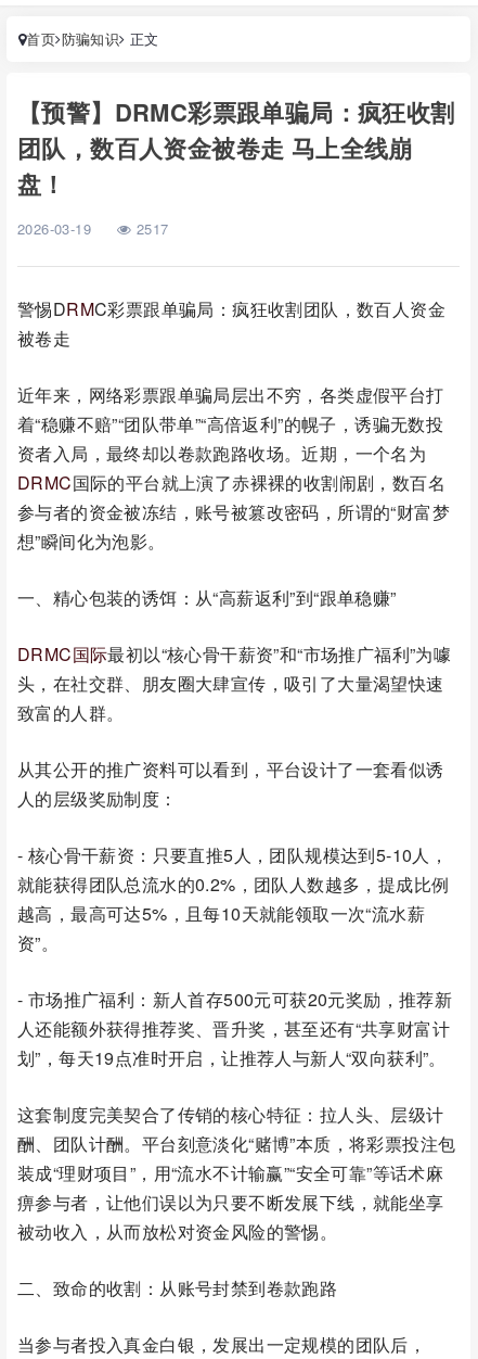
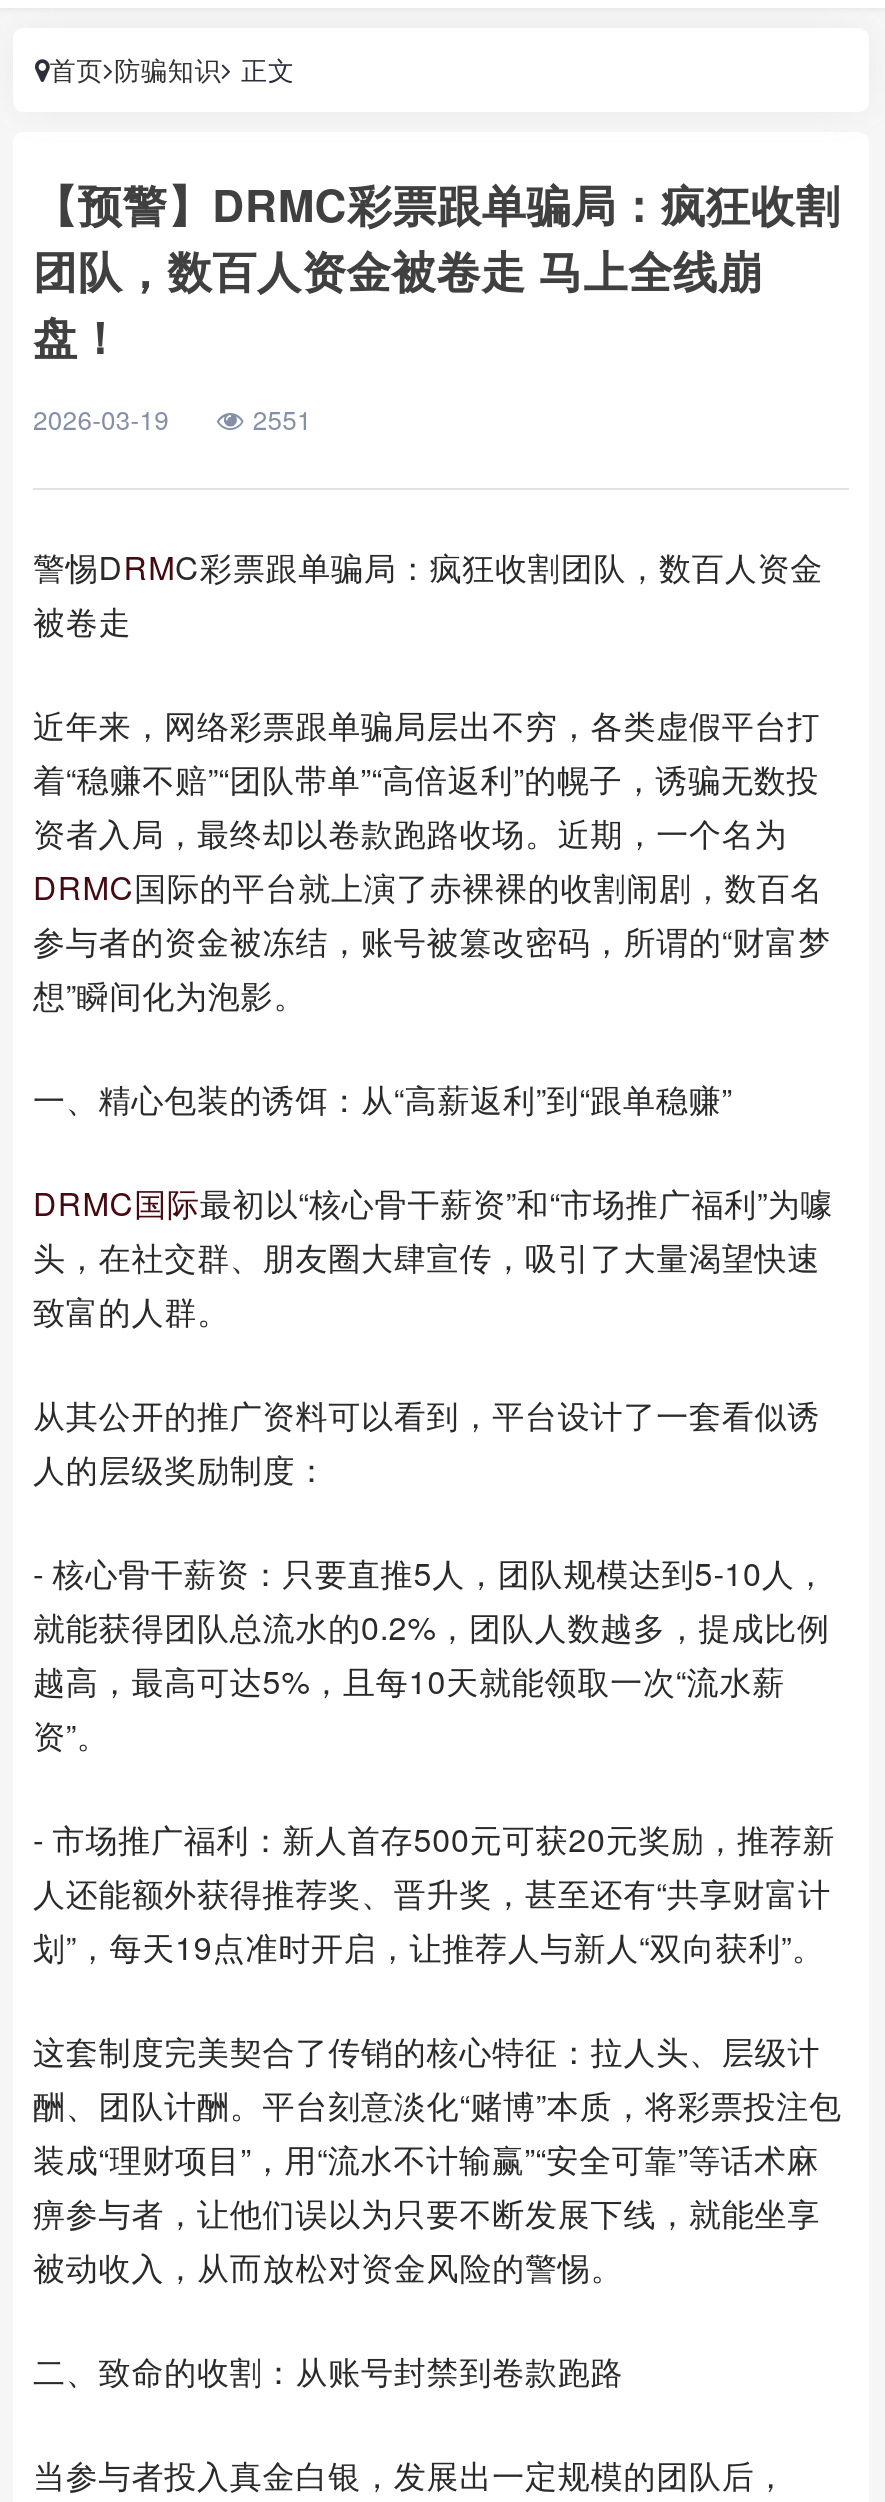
[136,218,168,239] 2517 -> [253,400,312,438] 2551

